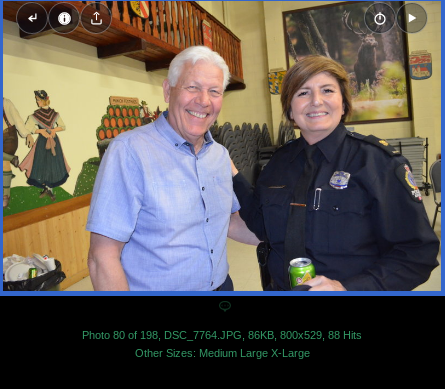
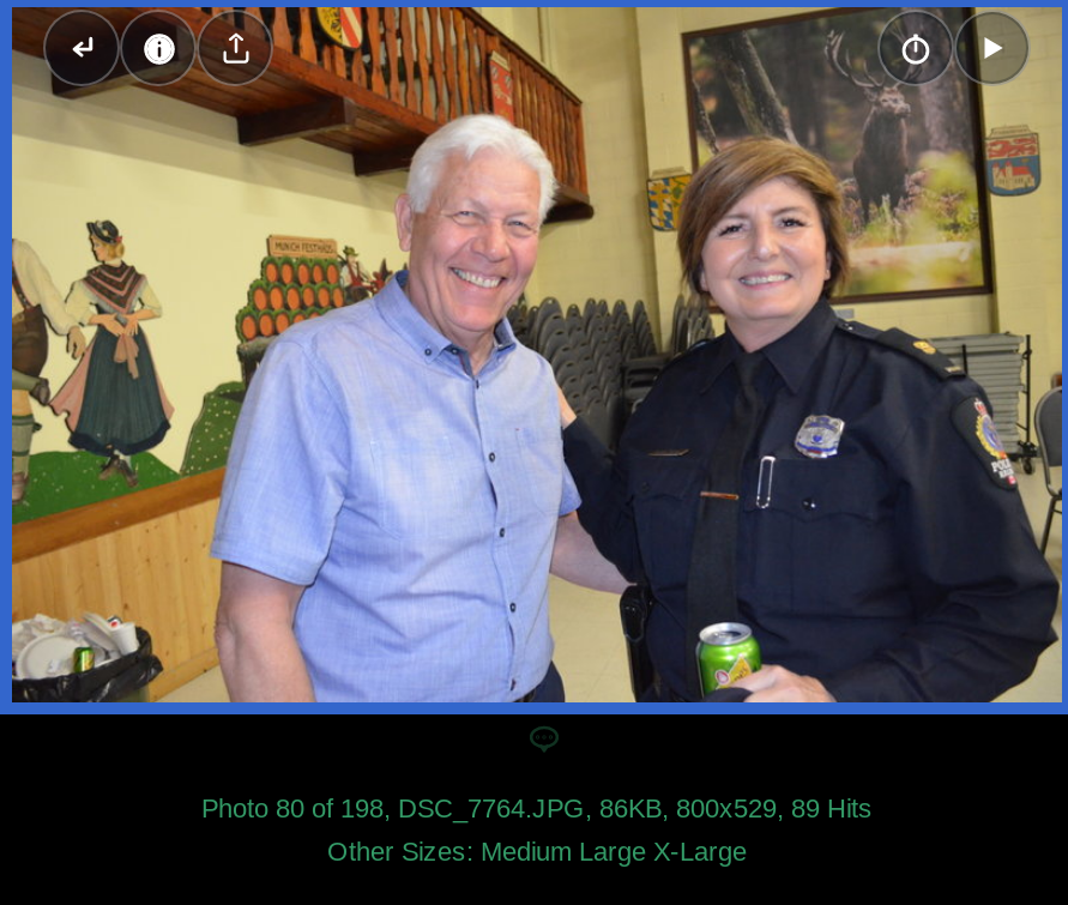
[82,329,362,341] Photo 80 of 198, DSC_7764.JPG, 86KB, 800x529, 88 Hits -> [201,794,873,822] Photo 80 of 198, DSC_7764.JPG, 86KB, 800x529, 89 Hits

